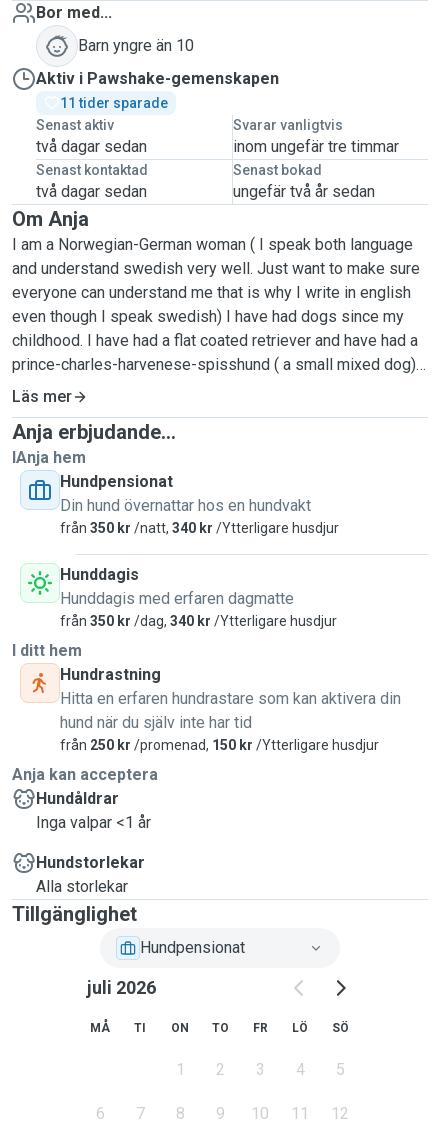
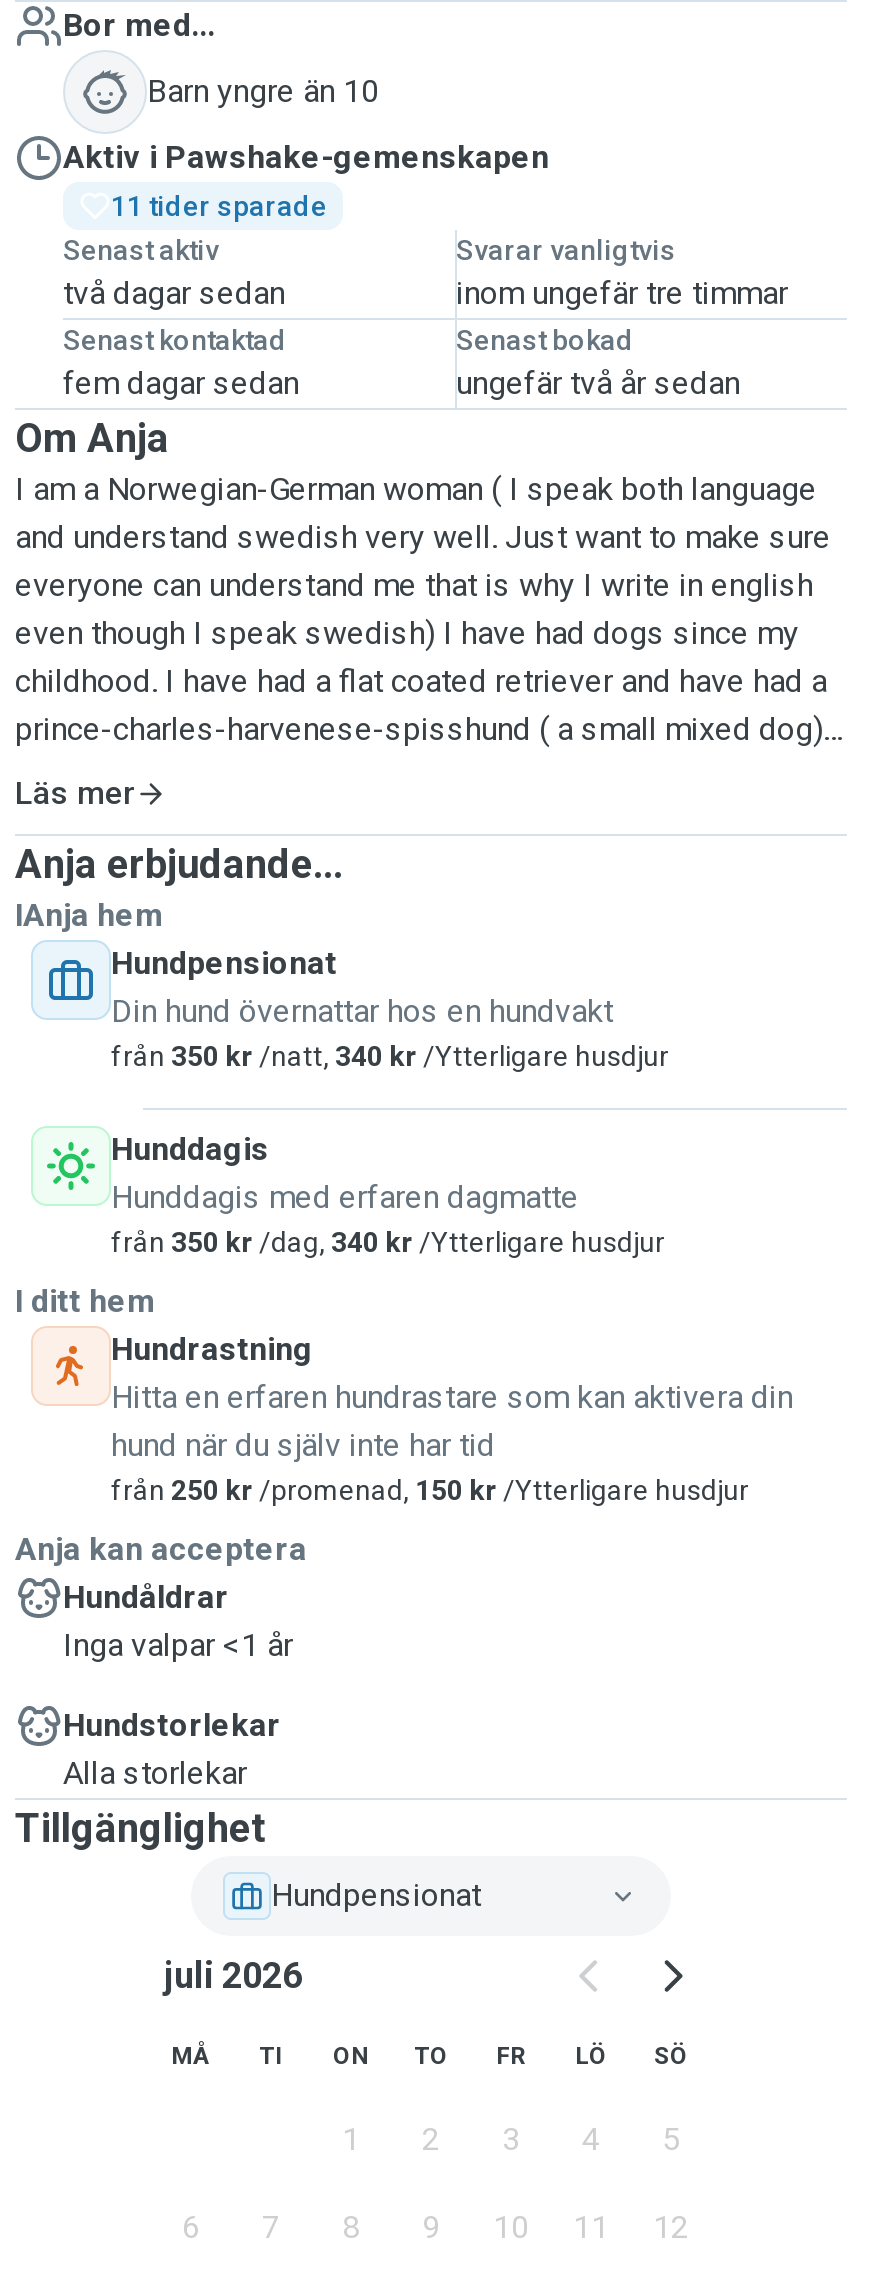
[36,182,147,201] två dagar sedan -> [63,364,299,402] fem dagar sedan

